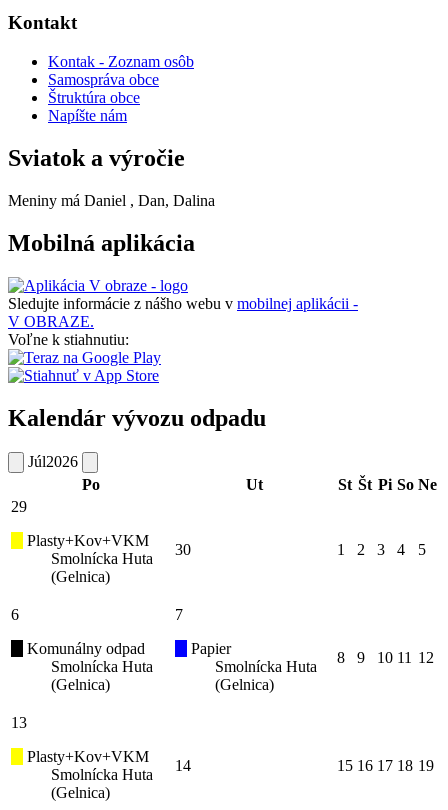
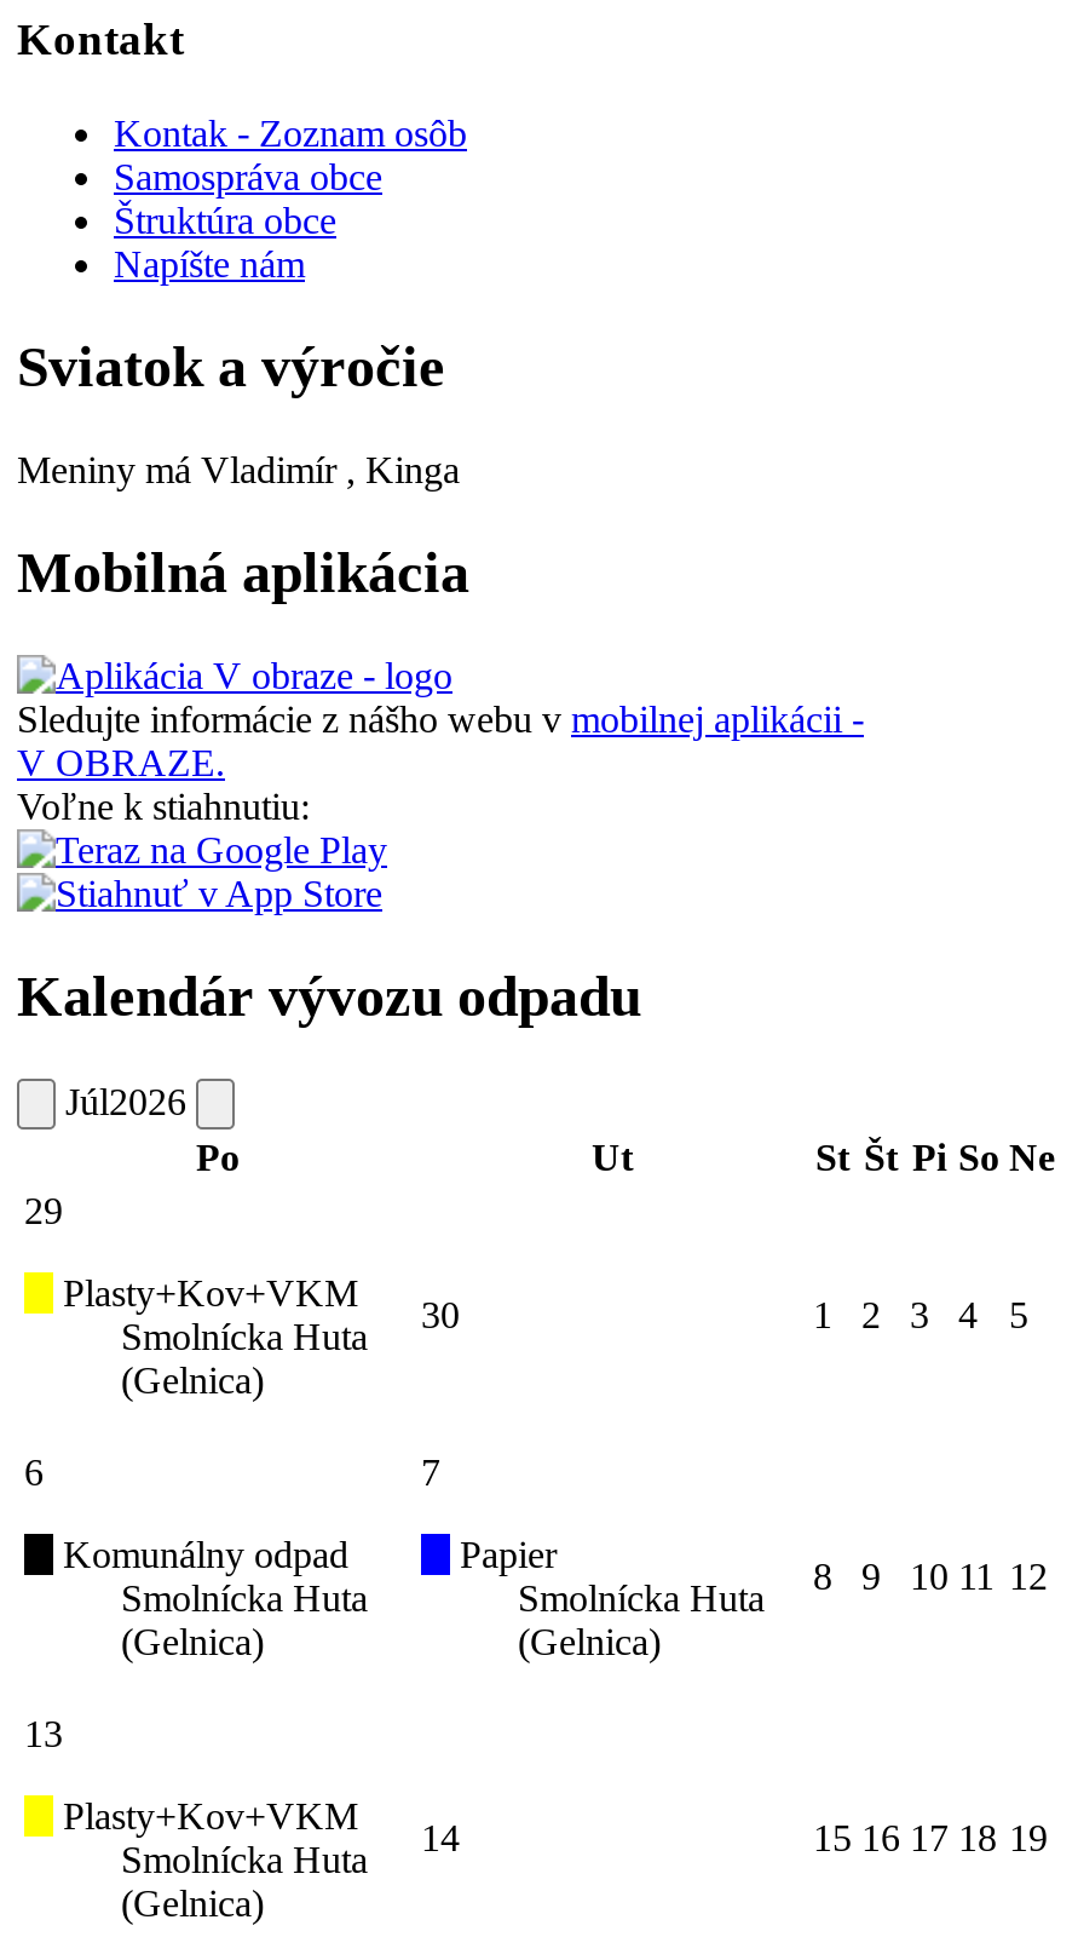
[8,192,215,209] Meniny má Daniel , Dan, Dalina -> [17,449,460,490] Meniny má Vladimír , Kinga

